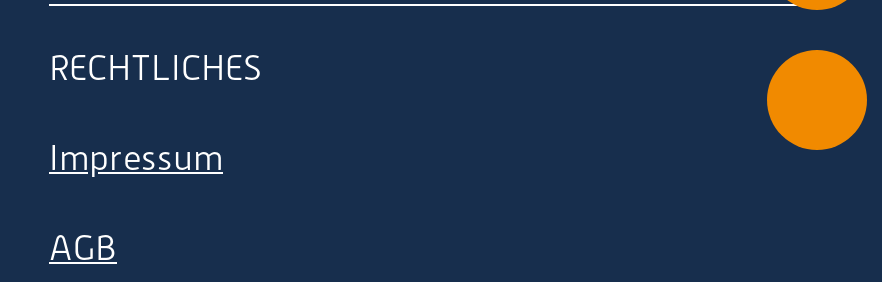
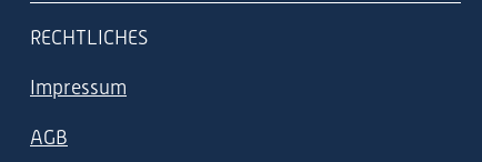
[765,48,869,152] [image] -> none

